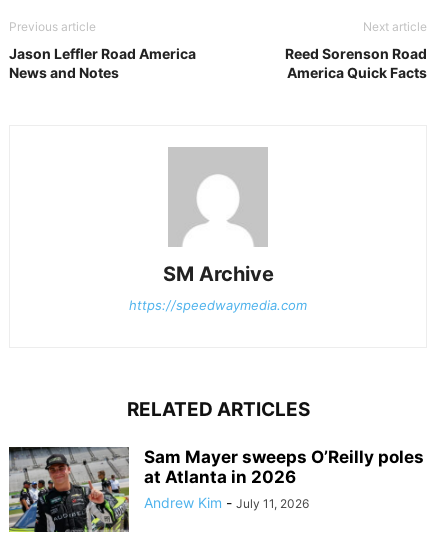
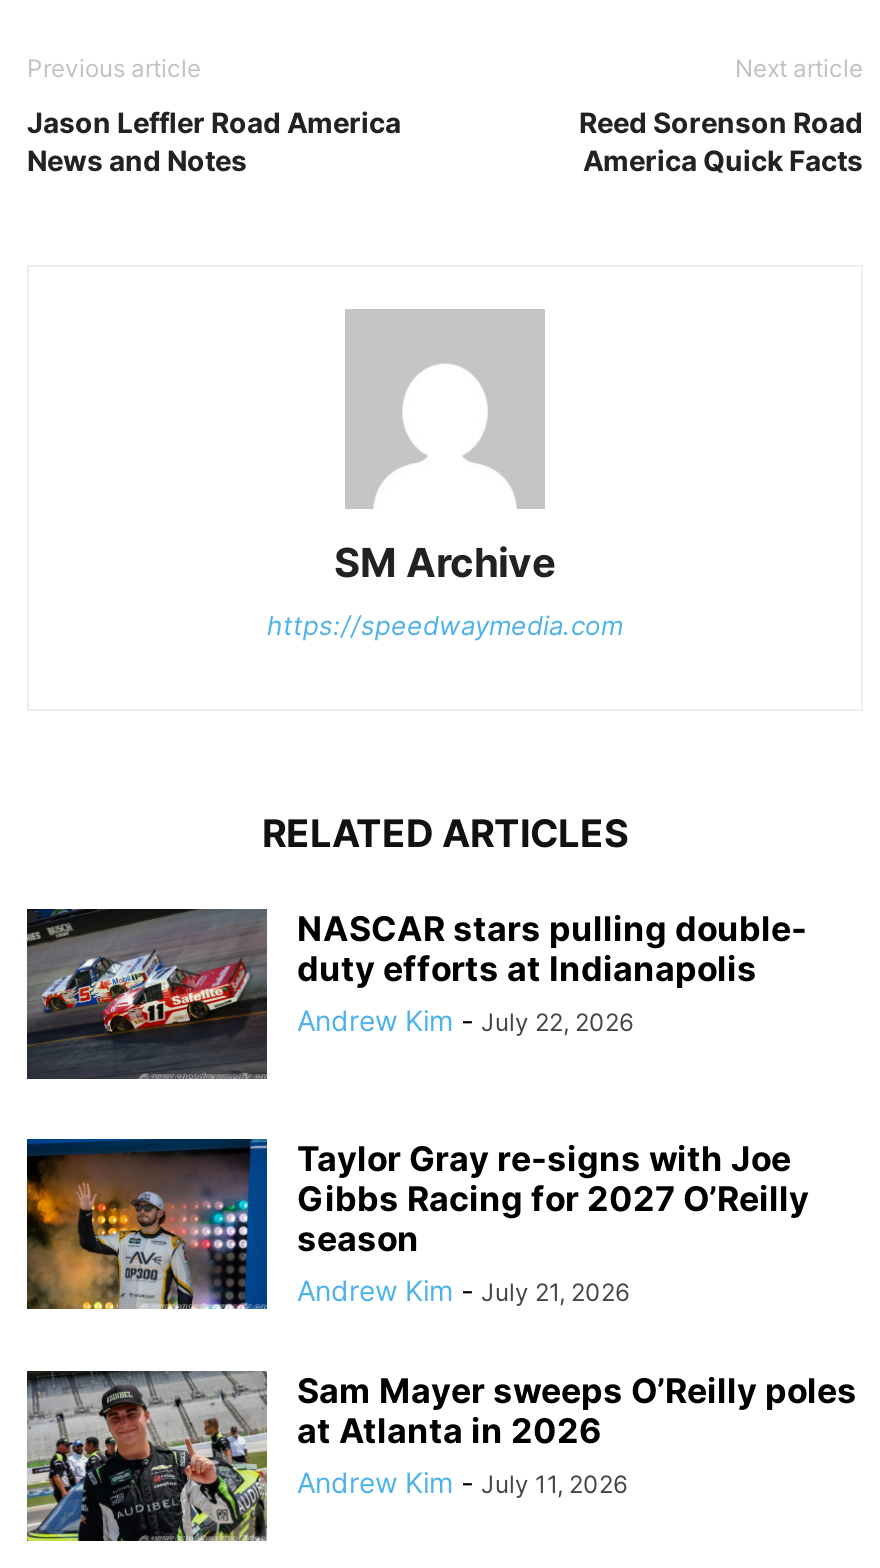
none -> [25,907,807,1081] [image] | NASCAR stars pulling double- | duty efforts at Indianapolis | Andrew Kim - July 22, 2026
none -> [25,1137,809,1311] [image] | Taylor Gray re-signs with Joe | Gibbs Racing for 2027 O’Reilly | season | Andrew Kim - July 21, 2026

